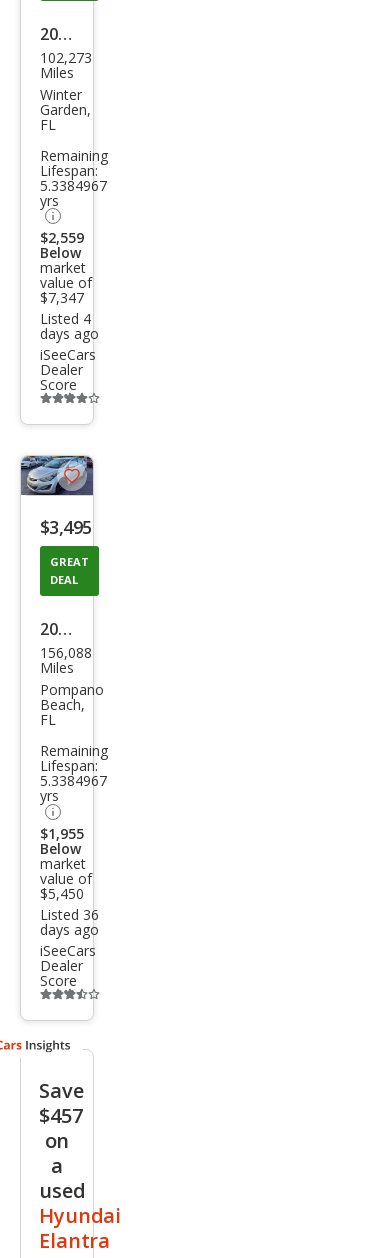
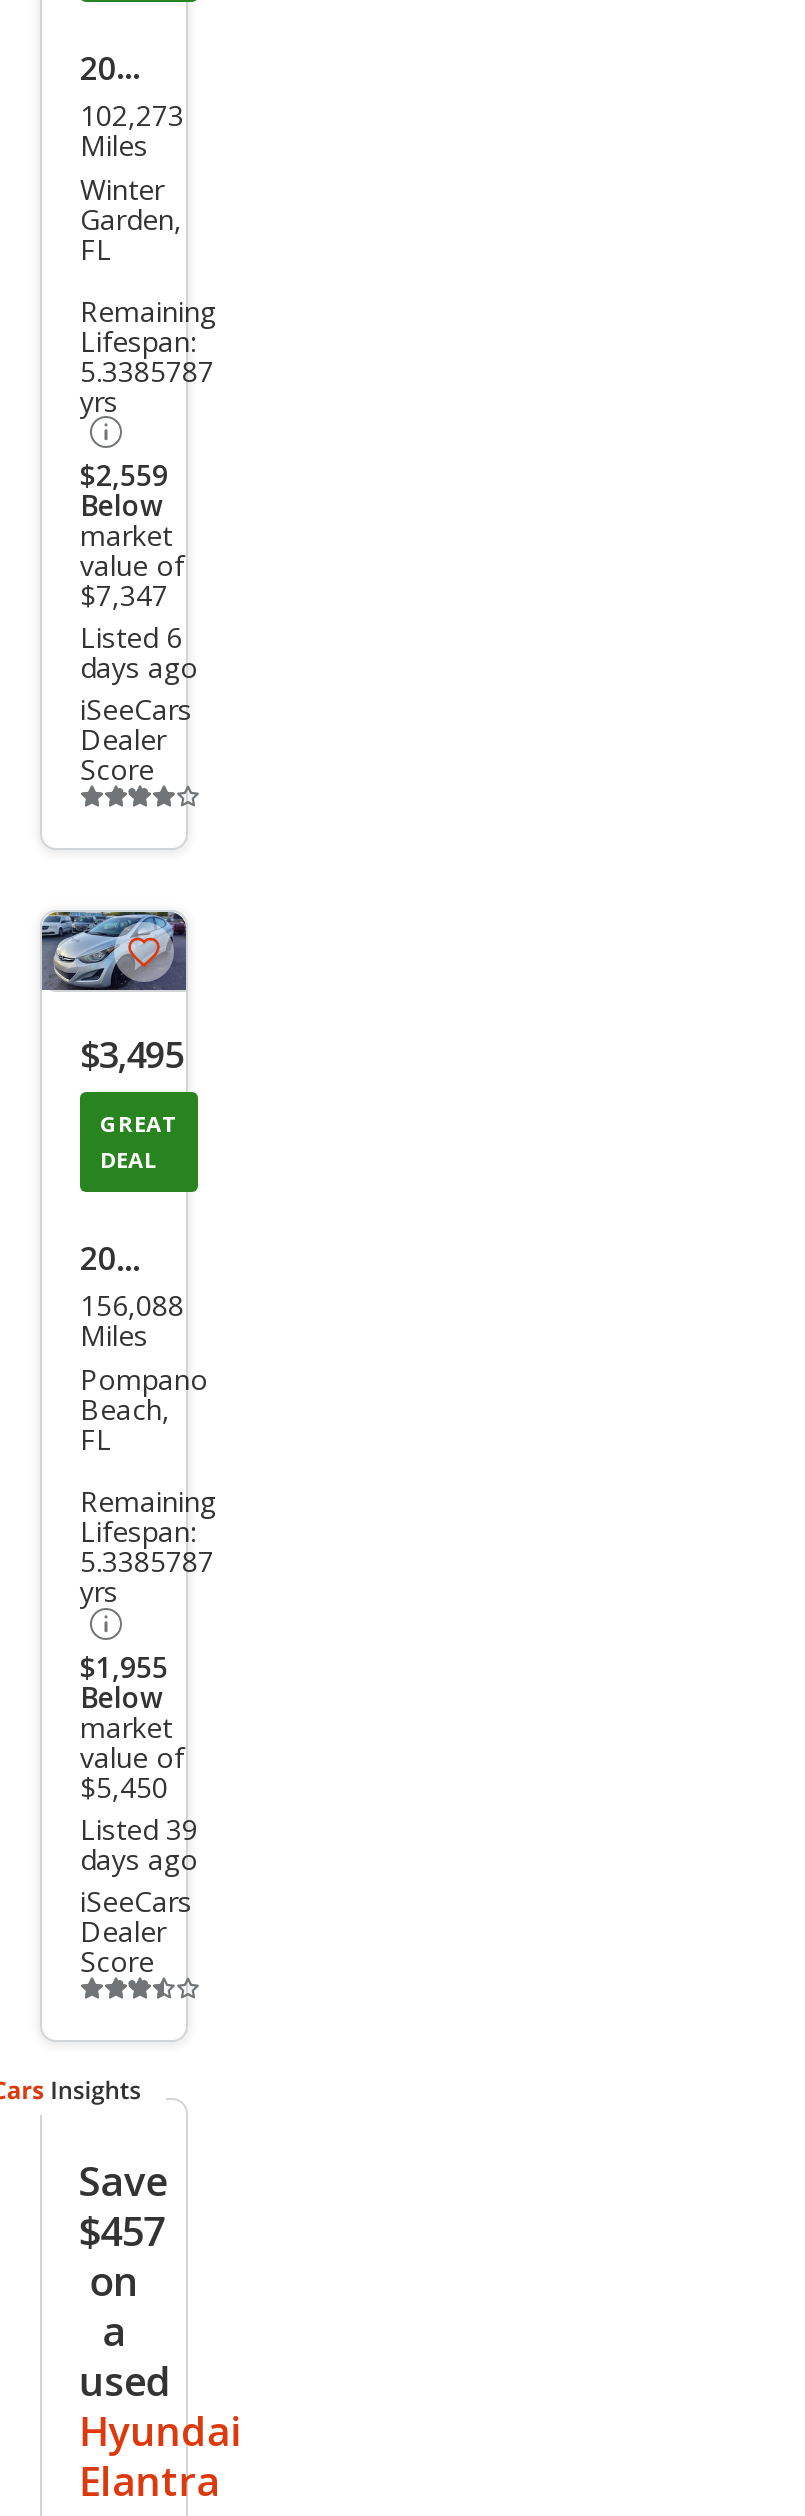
[40,176,107,195] 5.3384967 -> [80,351,214,389] 5.3385787
[40,309,91,328] Listed 4 -> [80,618,182,656] Listed 6
[40,771,107,790] 5.3384967 -> [80,1543,214,1581] 5.3385787
[40,905,99,924] Listed 36 -> [80,1809,198,1847] Listed 39

